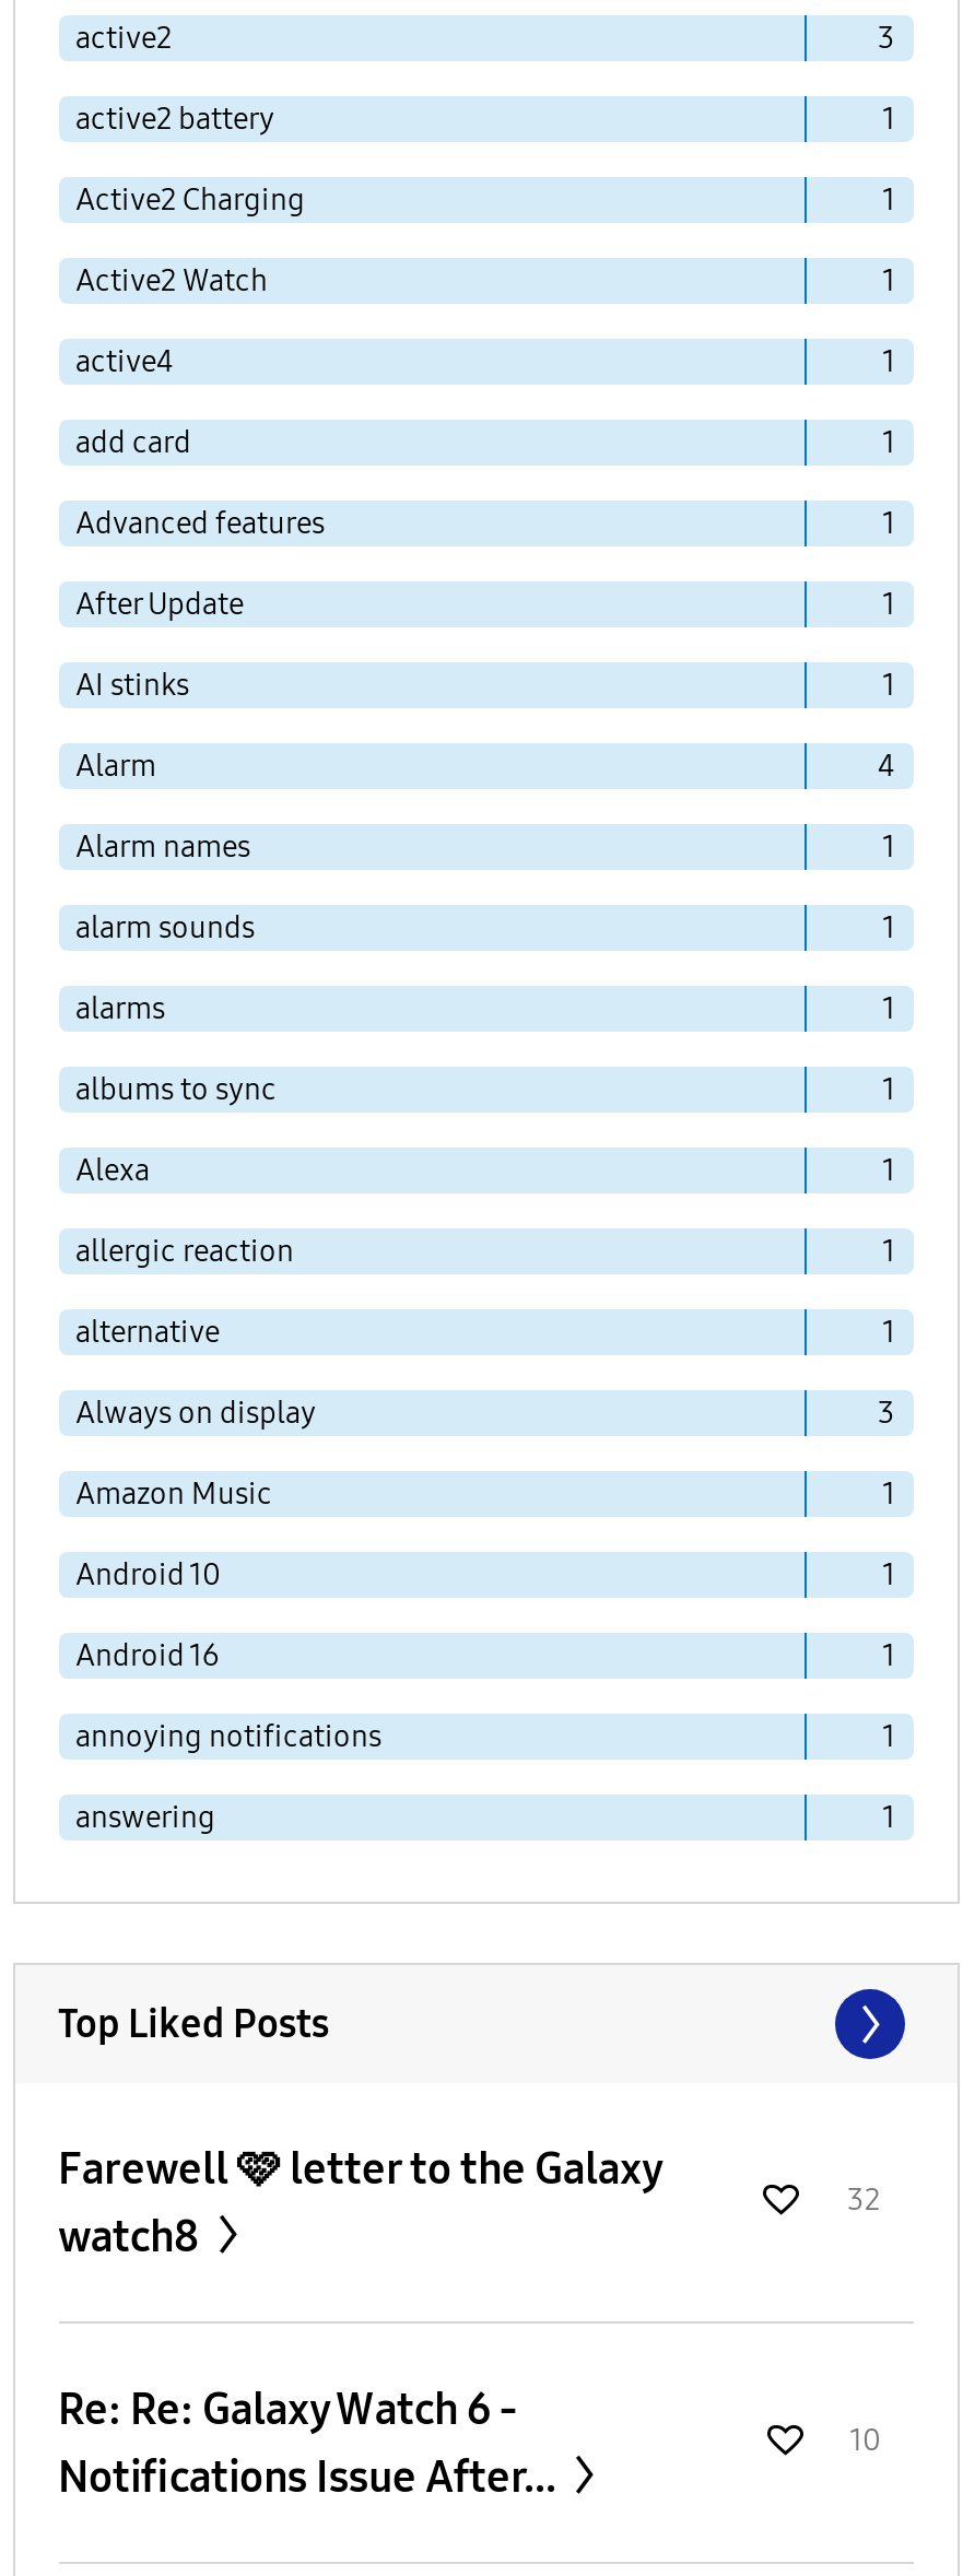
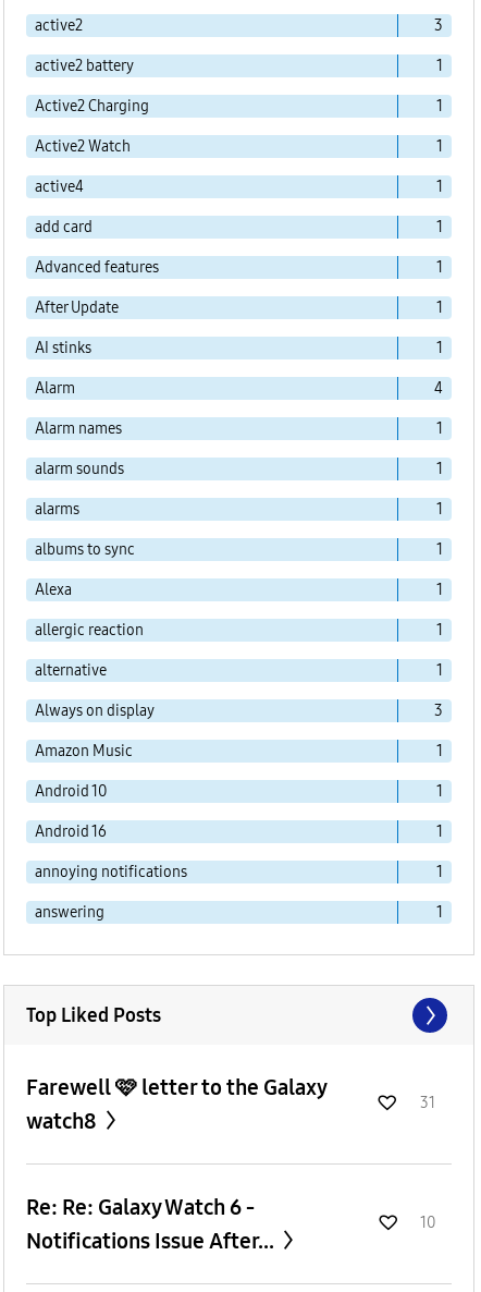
[847,2181,880,2219] 32 -> [420,1094,435,1112] 31

